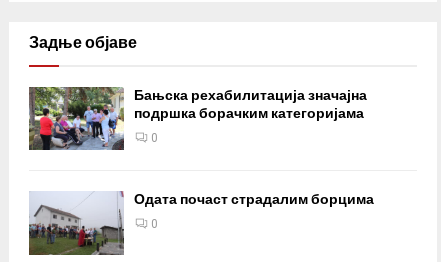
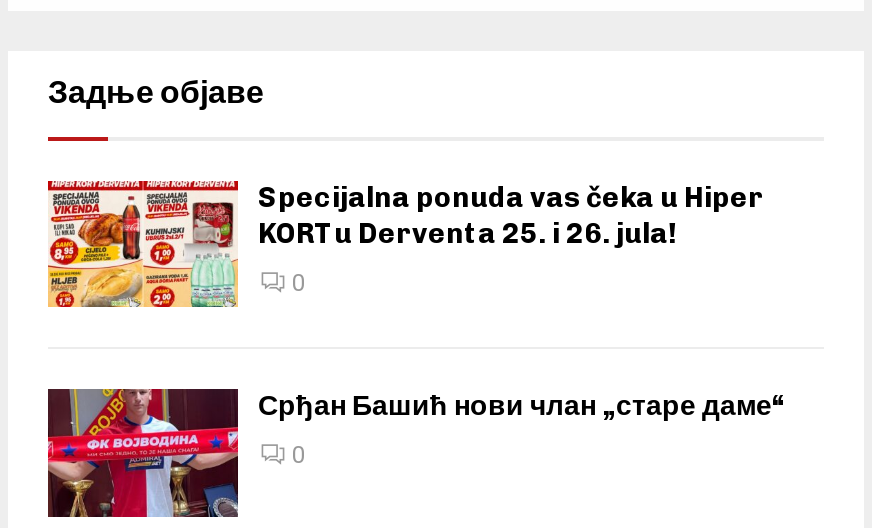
[28,86,367,151] [image] | Бањска рехабилитација значајна | подршка борачким категоријама -> [46,179,764,309] [image] | Specijalna ponuda vas čeka u Hiper | KORTu Derventa 25. i 26. jula!
[28,191,374,256] [image] | Одата почаст страдалим борцима -> [46,387,786,519] [image] | Срђан Башић нови члан „старе даме“

